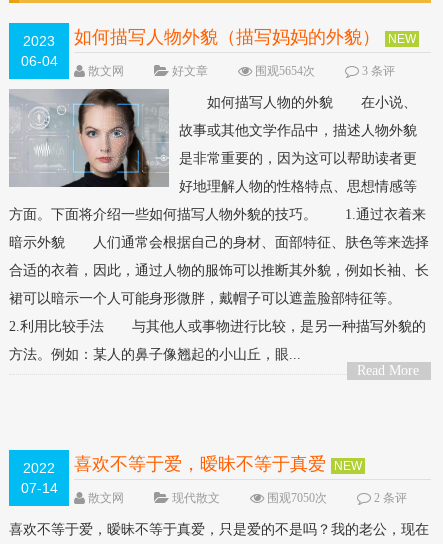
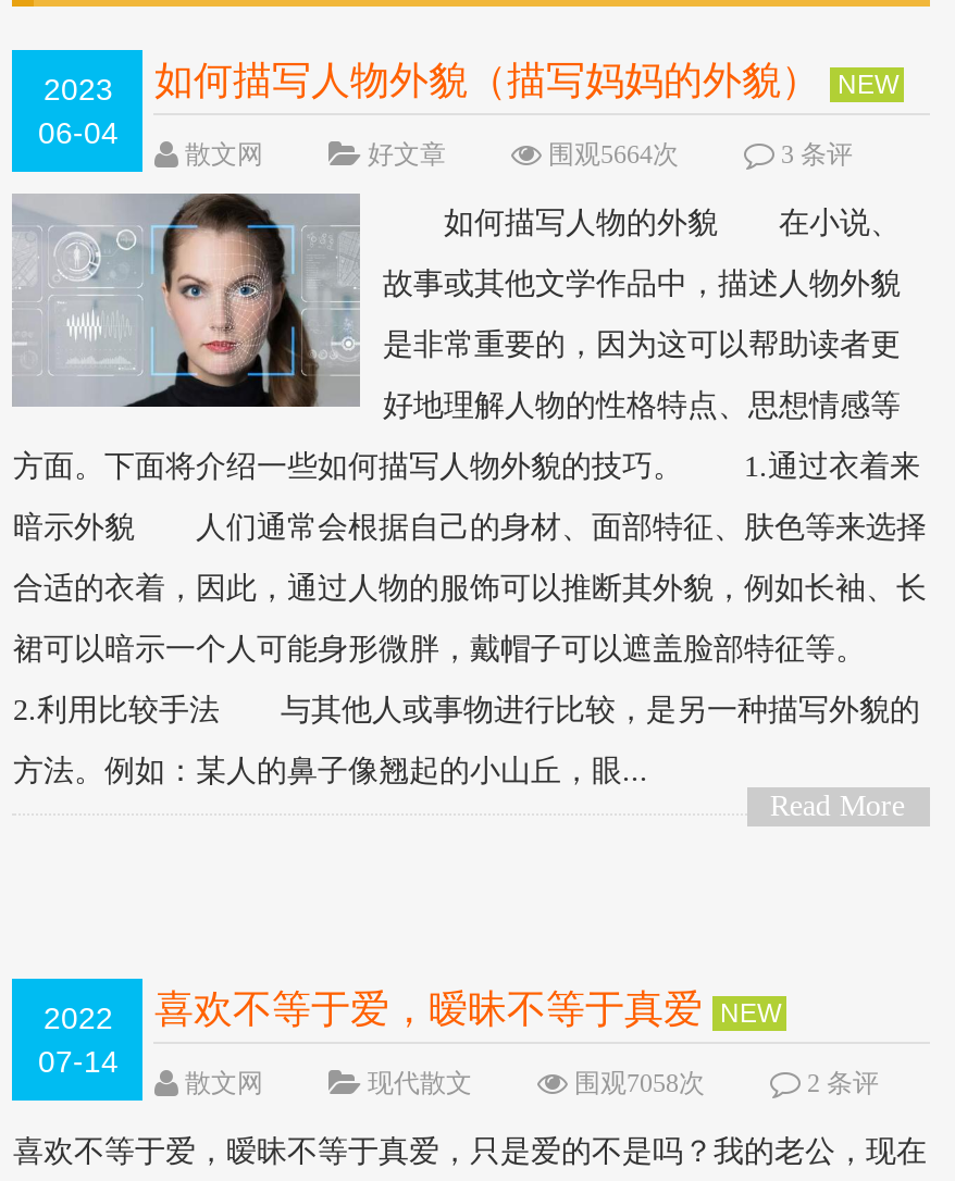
[252,64,315,78] 围观5654次 -> [541,139,679,170] 围观5664次
[264,491,327,505] 围观7050次 -> [568,1068,705,1098] 围观7058次

